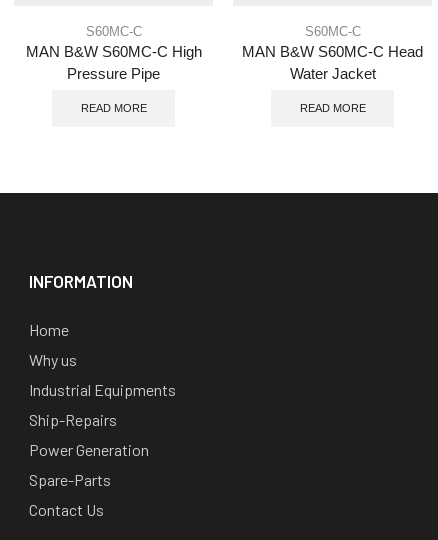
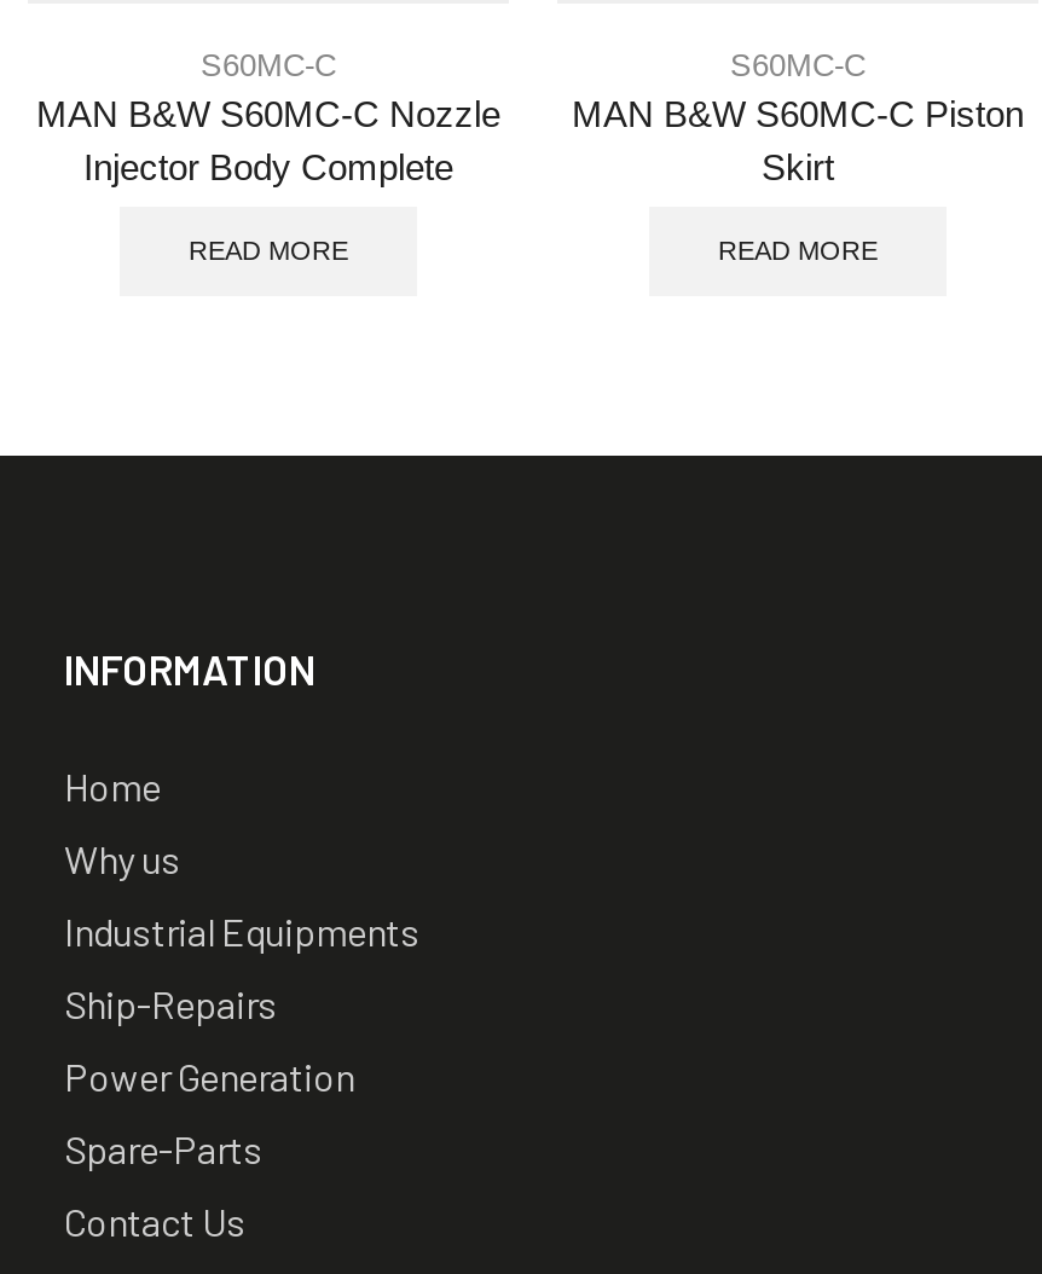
[25,44,201,82] MAN B&W S60MC-C High | Pressure Pipe -> [36,95,500,186] MAN B&W S60MC-C Nozzle | Injector Body Complete
[242,44,423,82] MAN B&W S60MC-C Head | Water Jacket -> [572,95,1024,186] MAN B&W S60MC-C Piston | Skirt

